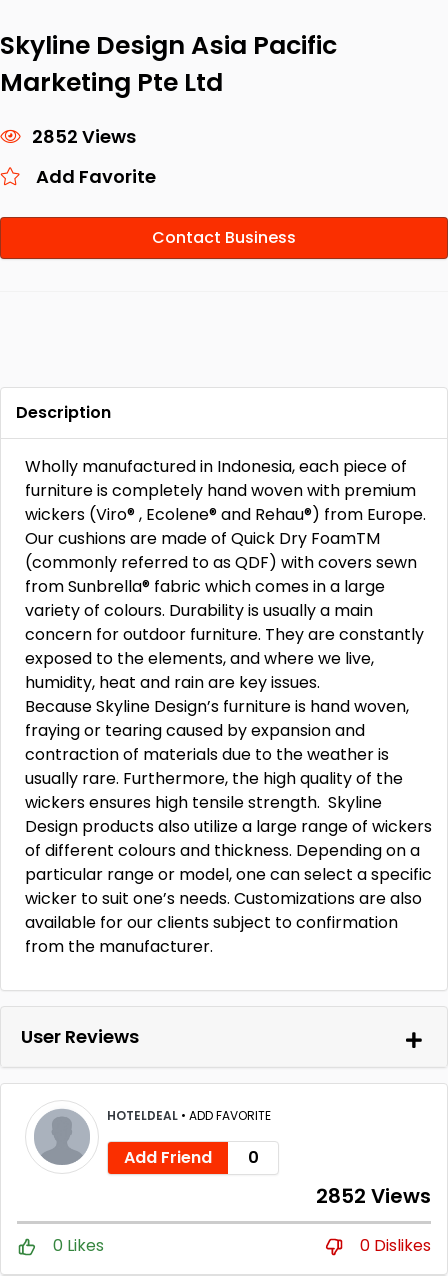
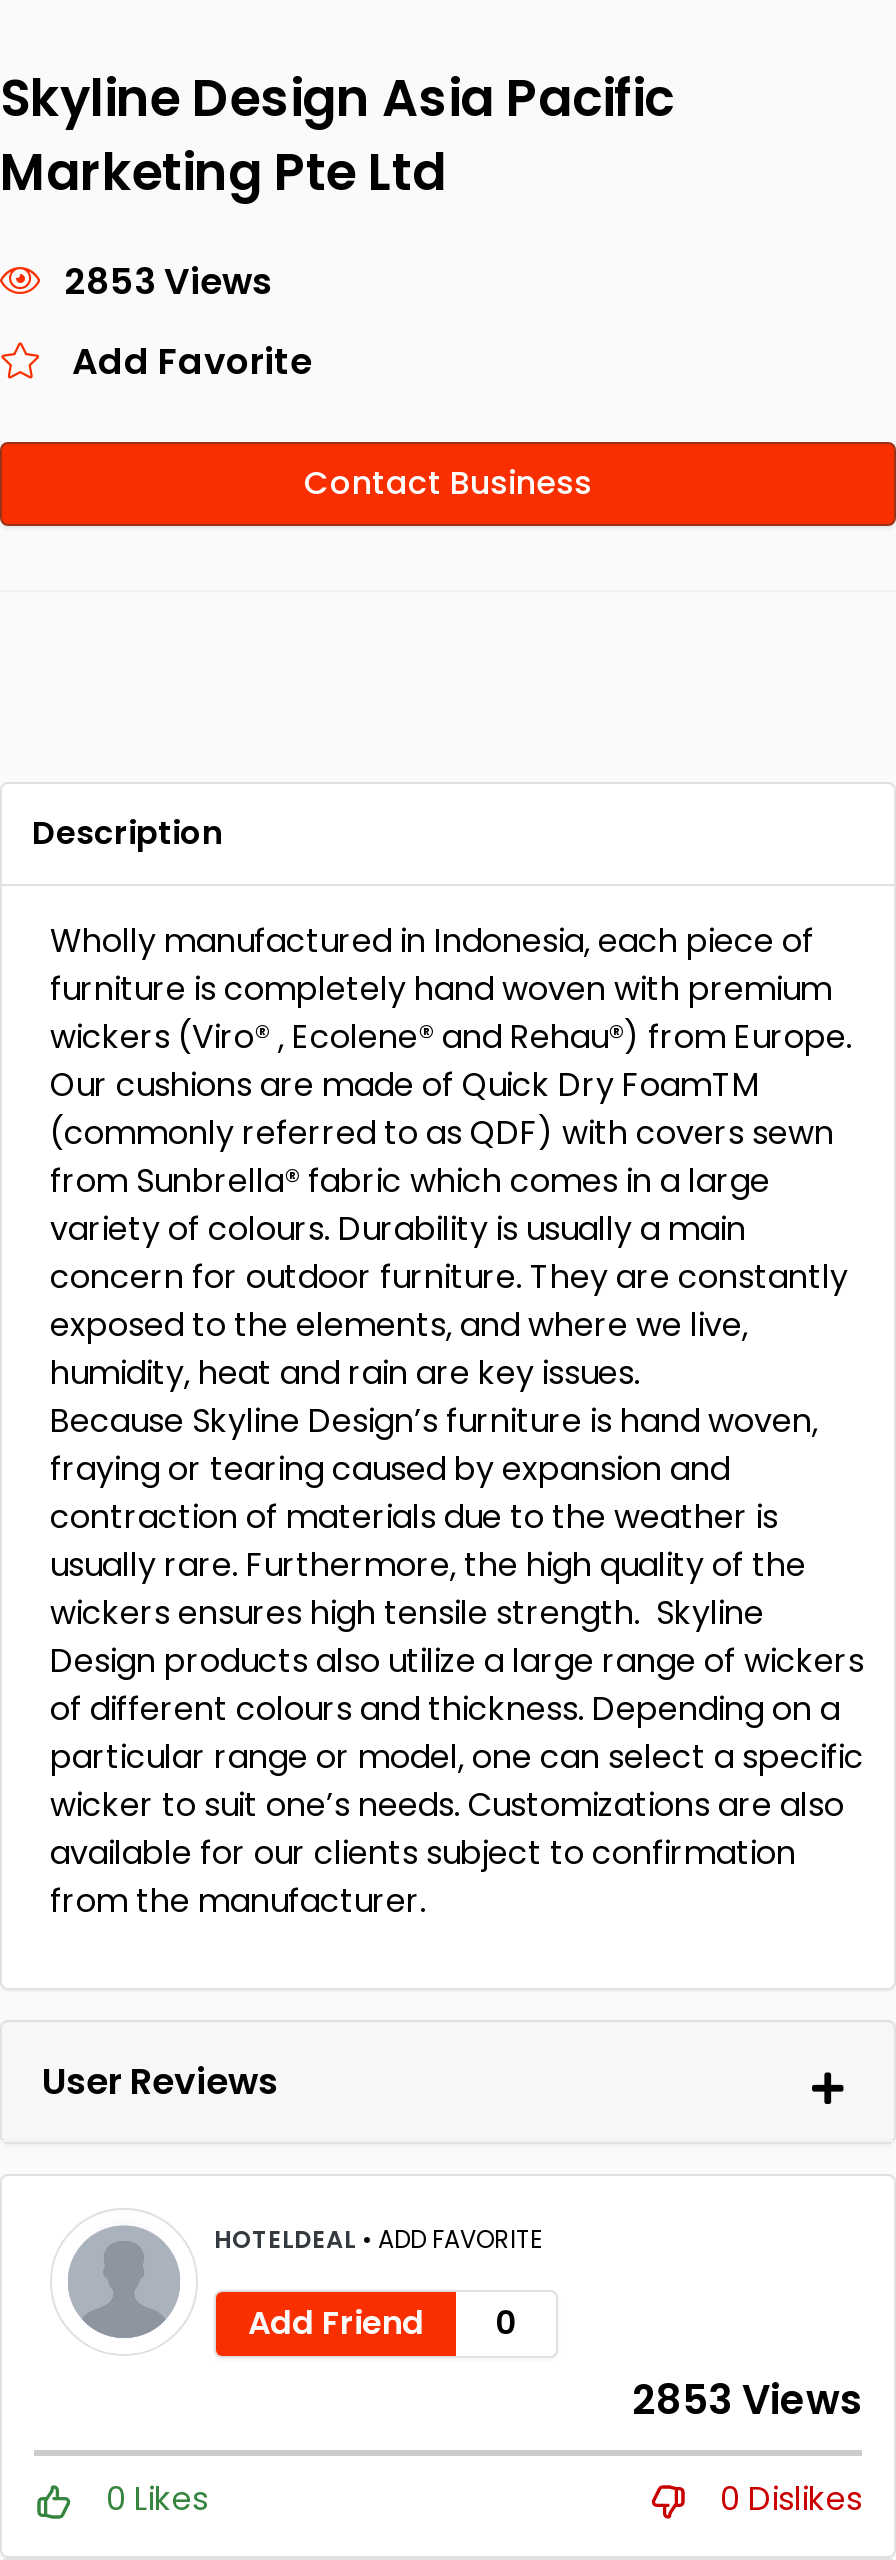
[32,124,136,149] 2852 Views -> [64,256,272,306] 2853 Views
[316,1182,431,1210] 2852 Views -> [632,2372,862,2428] 2853 Views

